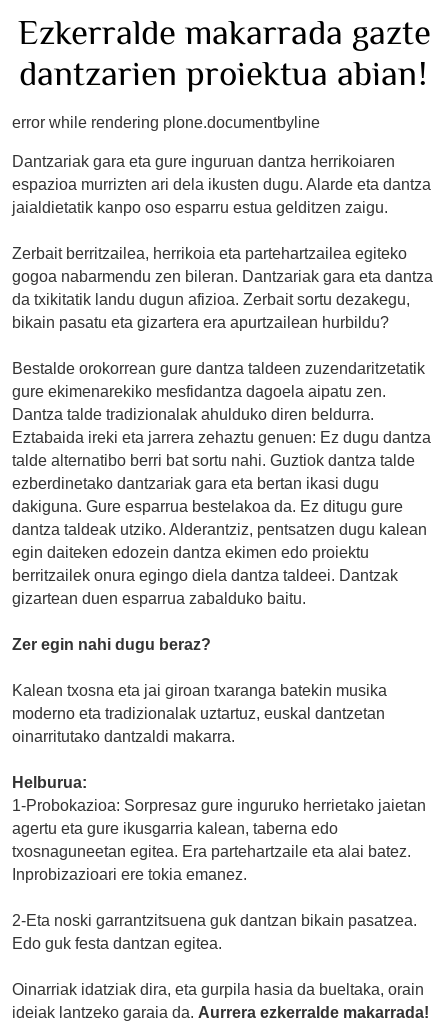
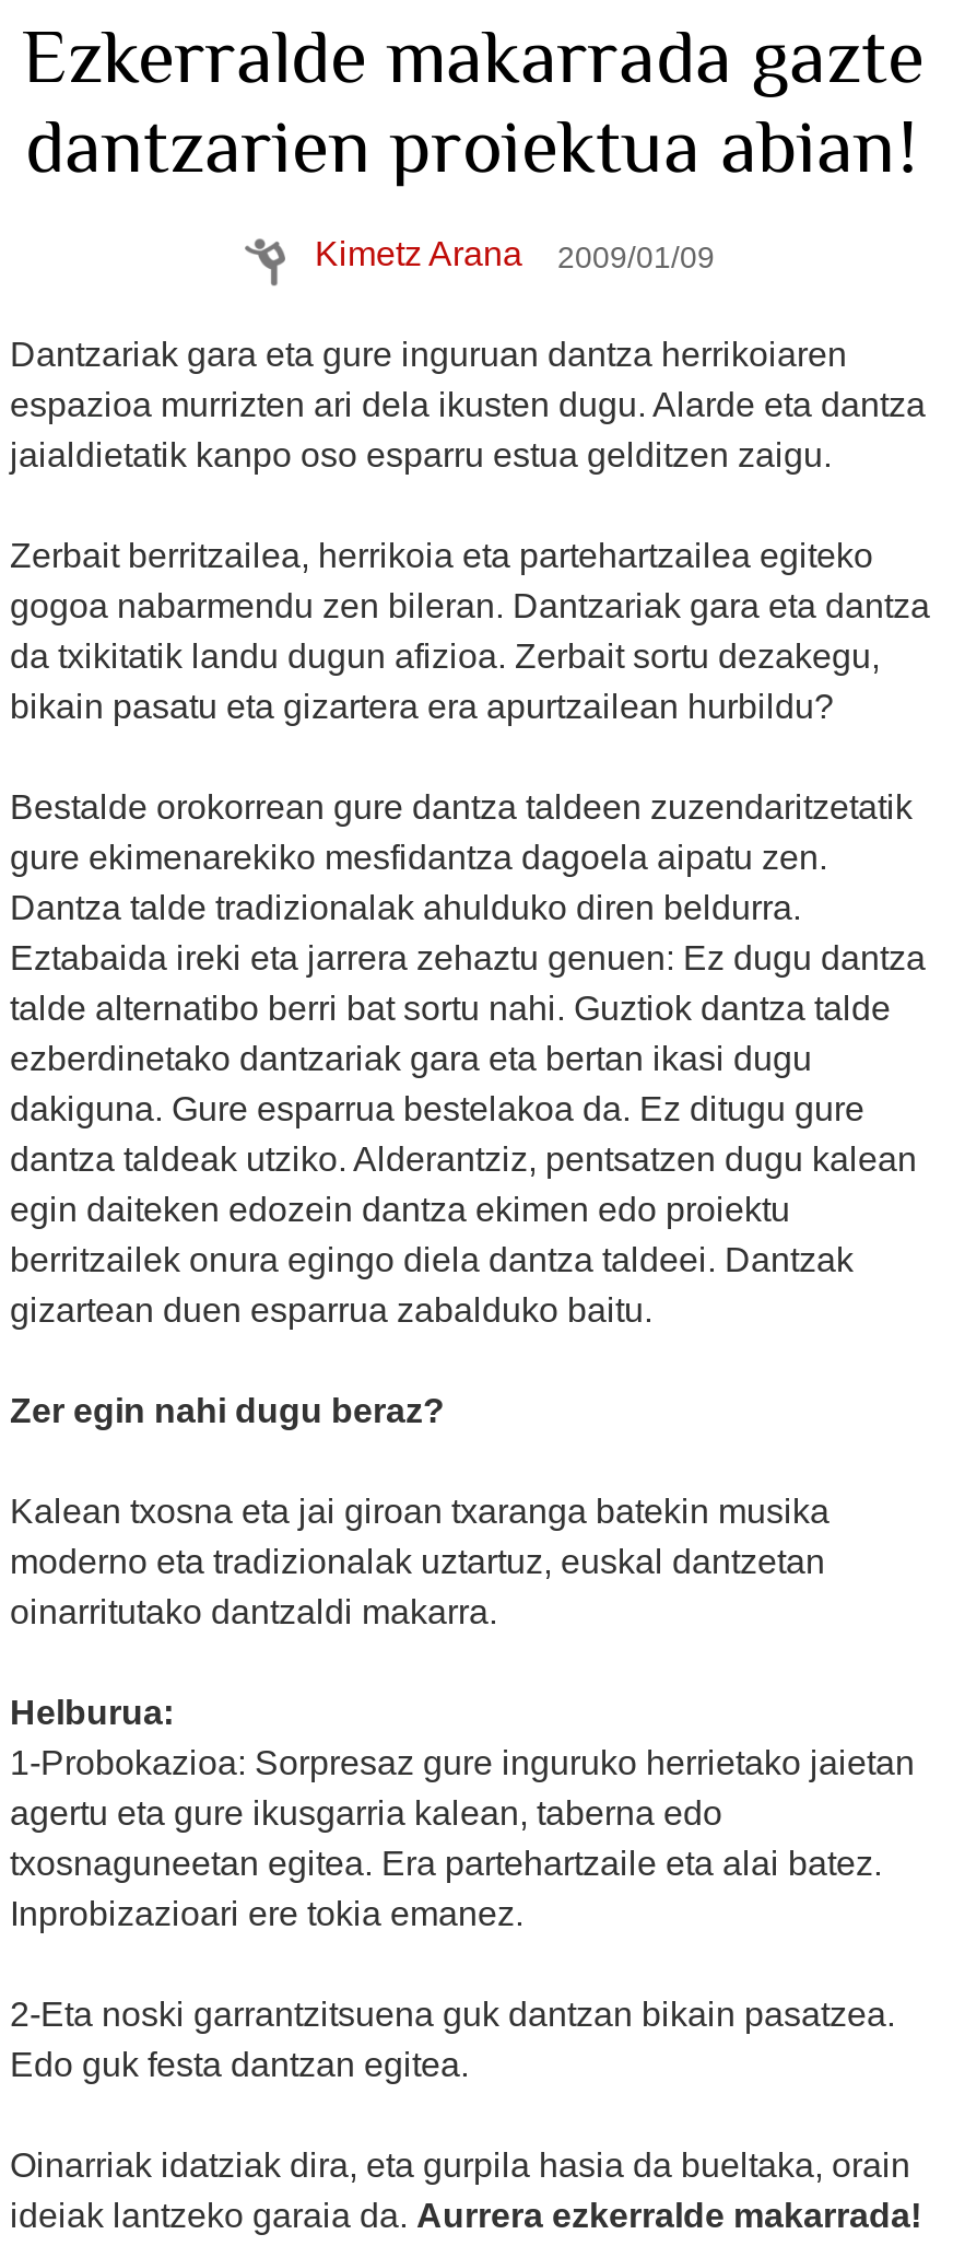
[12,114,320,131] error while rendering plone.documentbyline -> [315,236,715,275] Kimetz Arana | 2009/01/09

